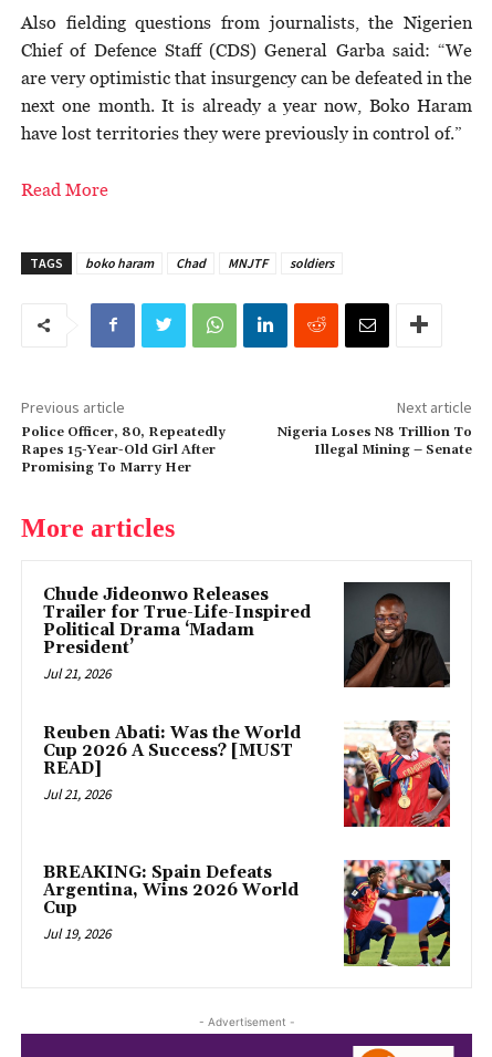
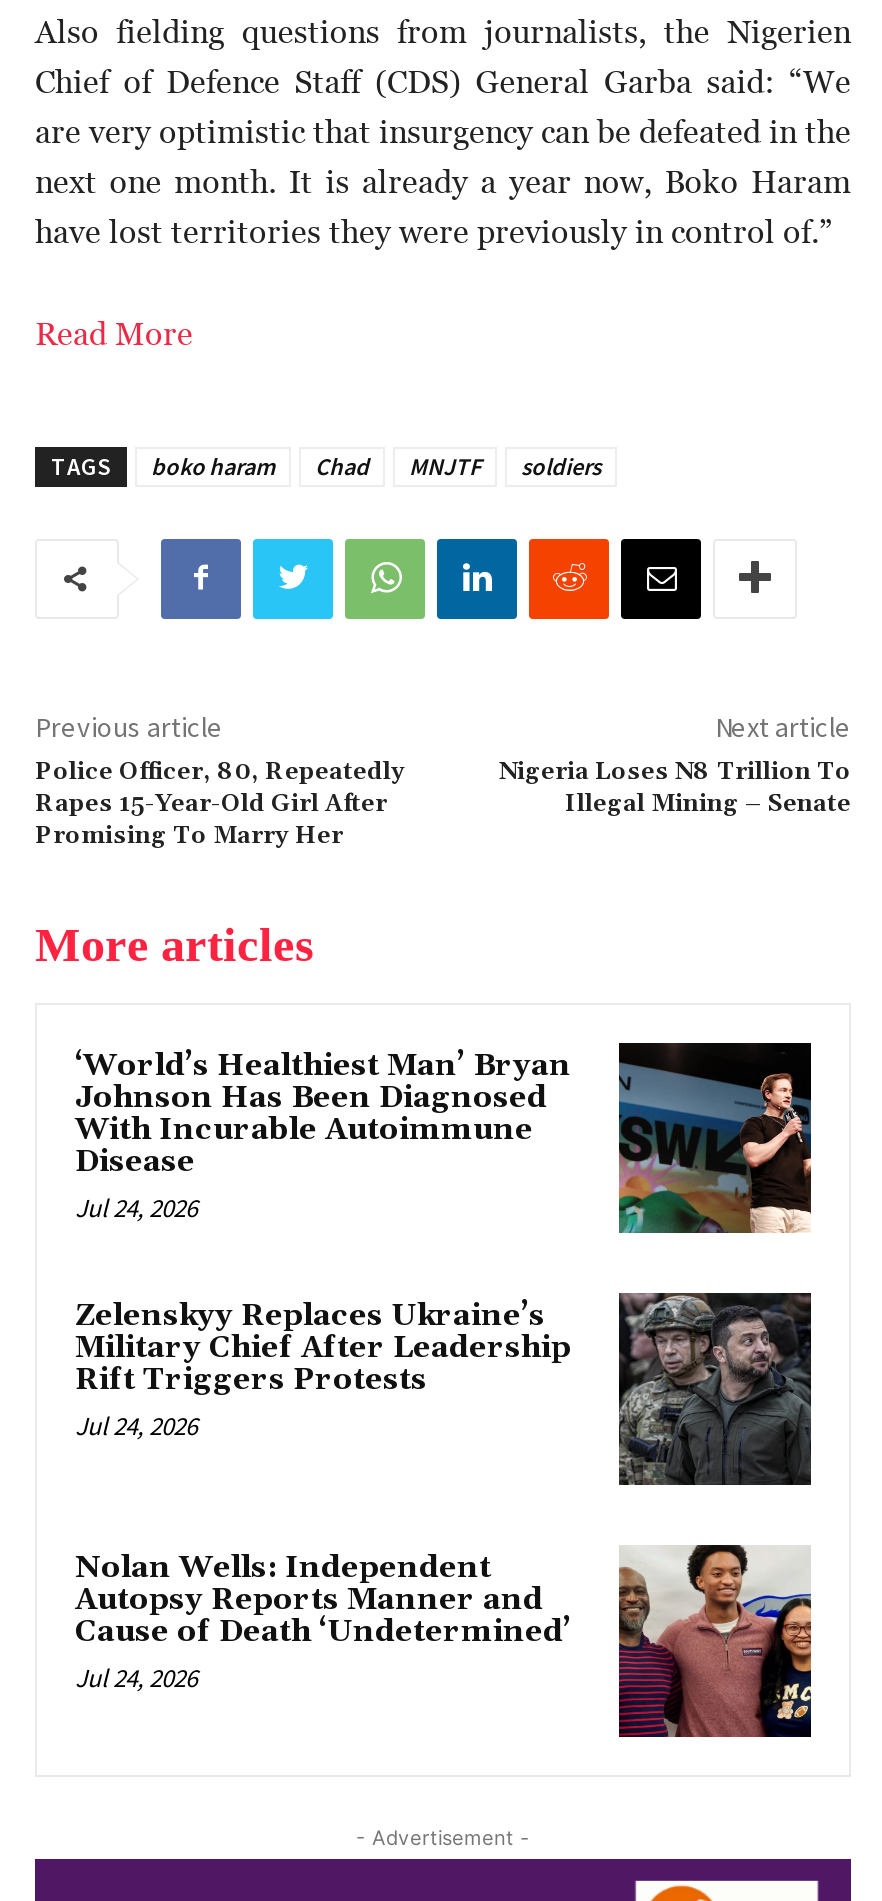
[43,582,451,688] [image] | Chude Jideonwo Releases | Trailer for True-Life-Inspired | Political Drama ‘Madam | President’ | Jul 21, 2026 -> [75,1045,813,1235] [image] | ‘World’s Healthiest Man’ Bryan | Johnson Has Been Diagnosed | With Incurable Autoimmune | Disease | Jul 24, 2026
[43,719,451,828] [image] | Reuben Abati: Was the World | Cup 2026 A Success? [MUST | READ] | Jul 21, 2026 -> [75,1291,813,1487] [image] | Zelenskyy Replaces Ukraine’s | Military Chief After Leadership | Rift Triggers Protests | Jul 24, 2026
[43,859,451,967] [image] | BREAKING: Spain Defeats | Argentina, Wins 2026 World | Cup | Jul 19, 2026 -> [75,1543,813,1739] [image] | Nolan Wells: Independent | Autopsy Reports Manner and | Cause of Death ‘Undetermined’ | Jul 24, 2026

